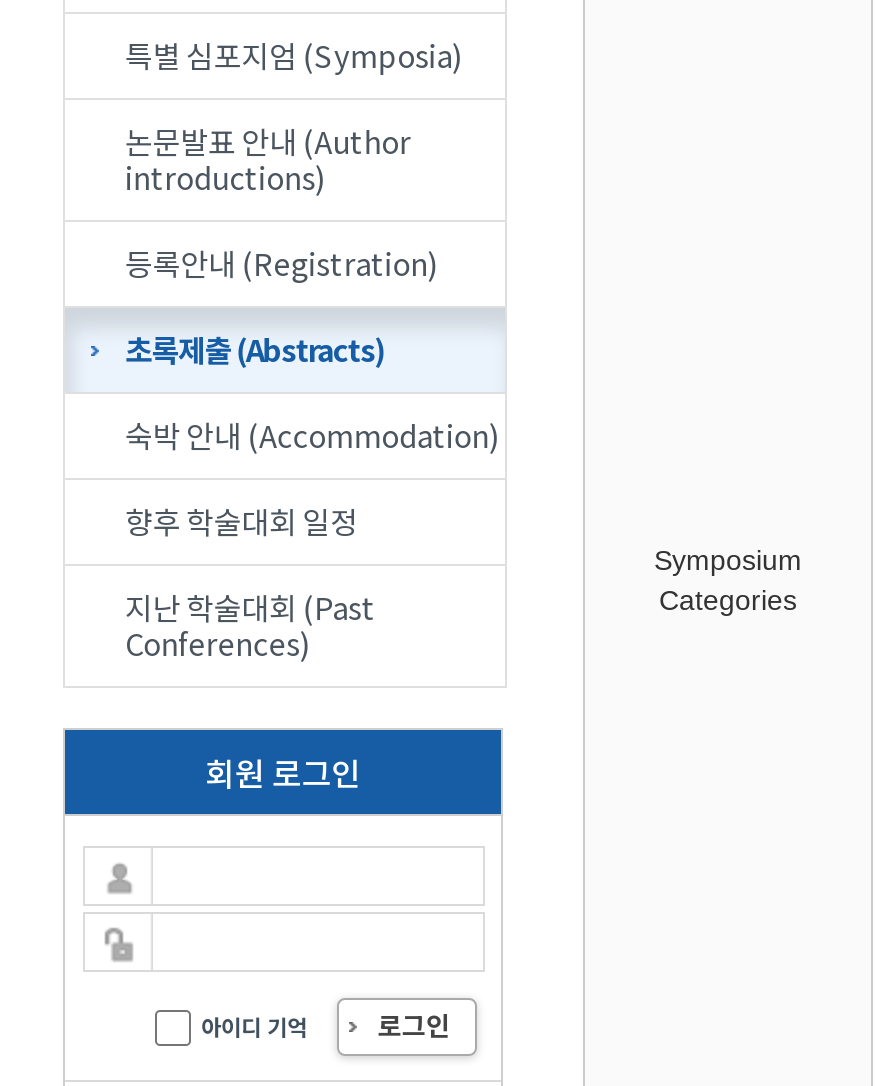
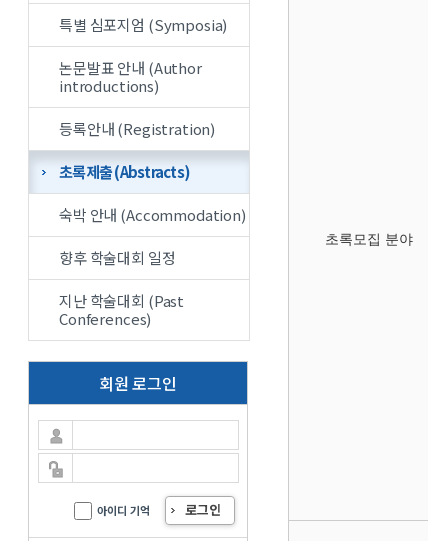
[654,544,802,616] Symposium | Categories -> [324,231,412,247] 초록모집 분야

